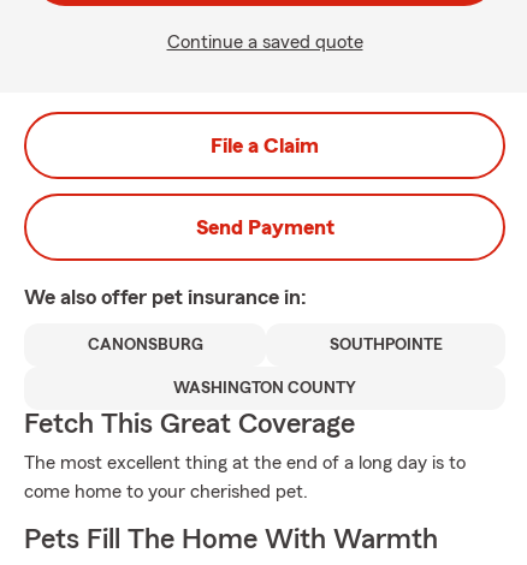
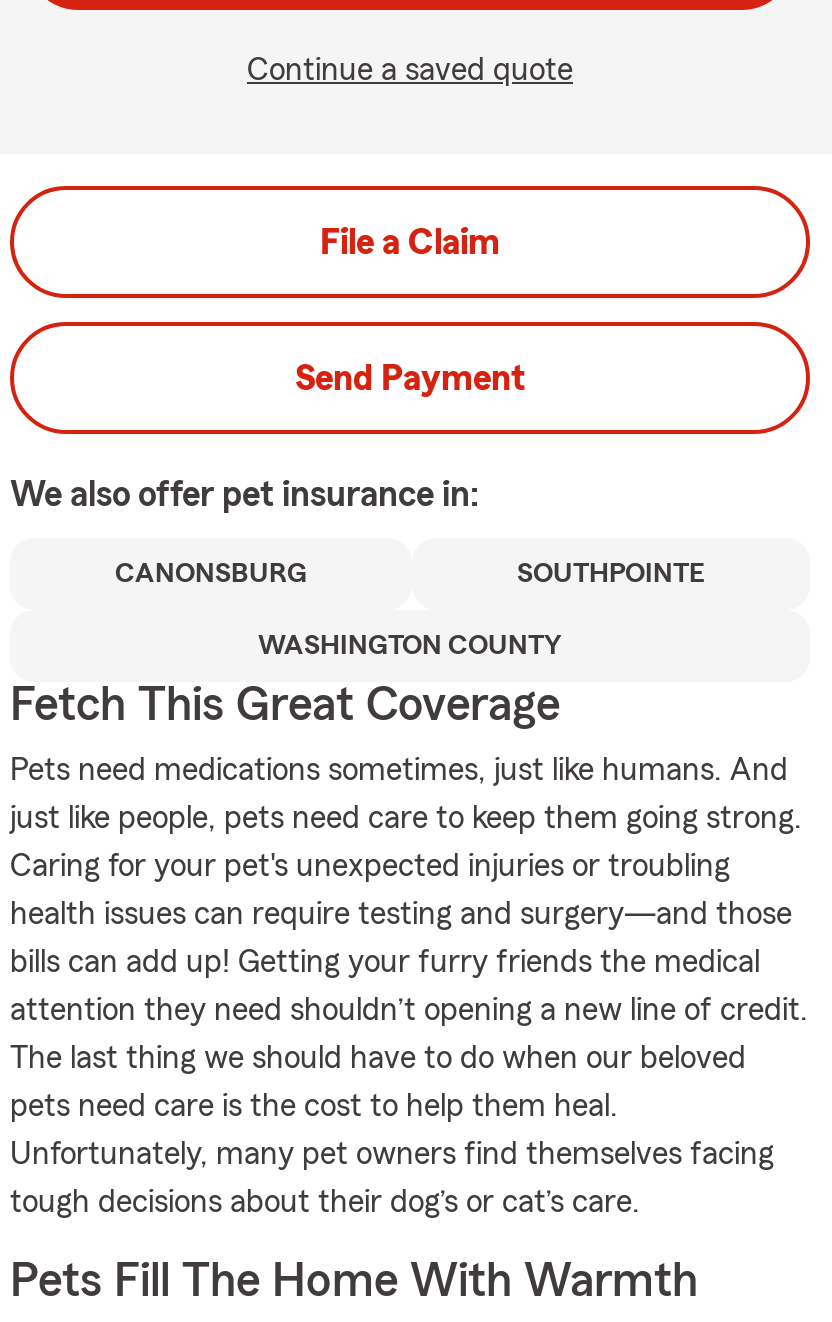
[24,453,466,501] The most excellent thing at the end of a long day is to | come home to your cherished pet. -> [10,754,808,1218] Pets need medications sometimes, just like humans. And | just like people, pets need care to keep them going strong. | Caring for your pet's unexpected injuries or troubling | health issues can require testing and surgery—and those | bills can add up! Getting your furry friends the medical | attention they need shouldn’t opening a new line of credit. | The last thing we should have to do when our beloved | pets need care is the cost to help them heal. | Unfortunately, many pet owners find themselves facing | tough decisions about their dog’s or cat’s care.

